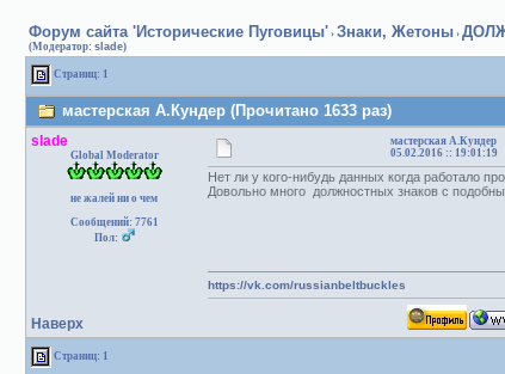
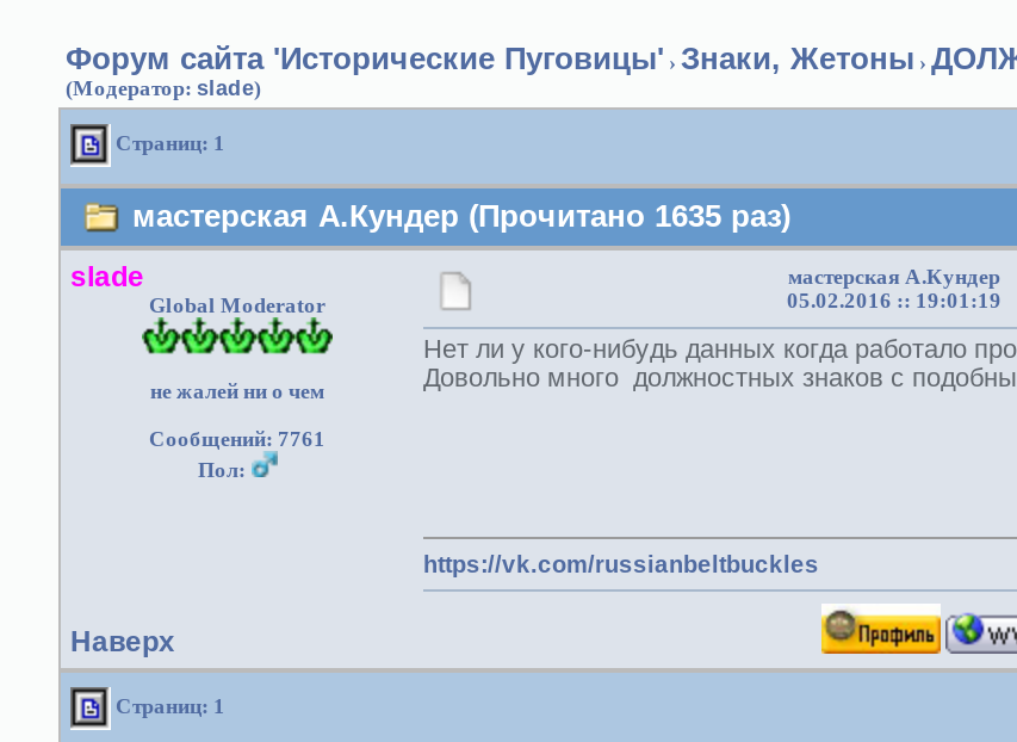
[57,102,392,119] мастерская А.Кундер (Прочитано 1633 раз) -> [123,198,790,234] мастерская А.Кундер (Прочитано 1635 раз)

